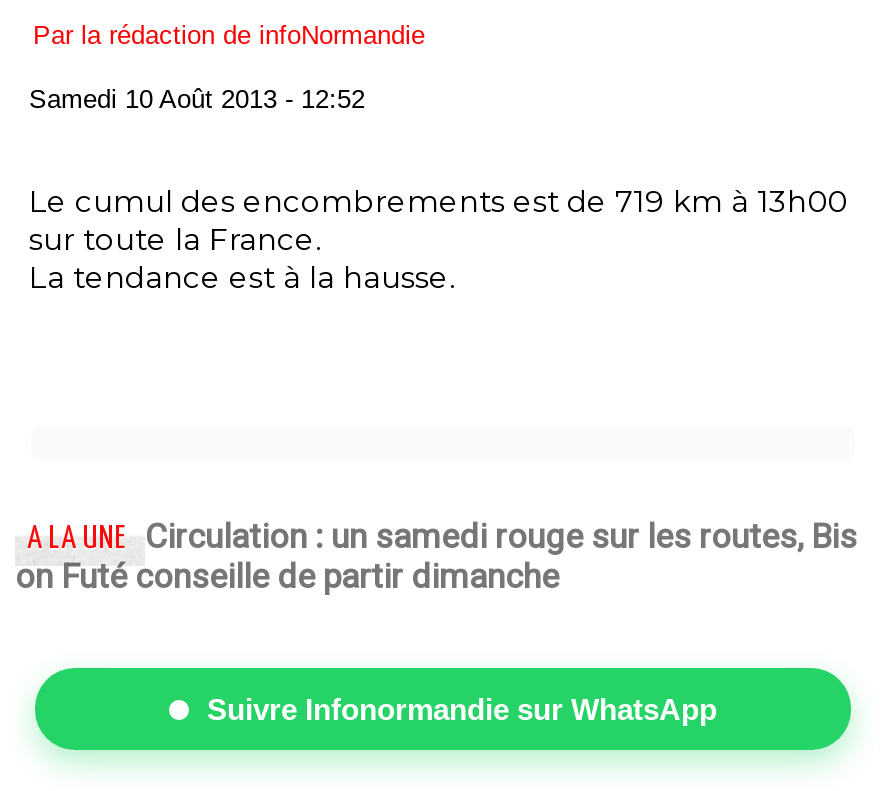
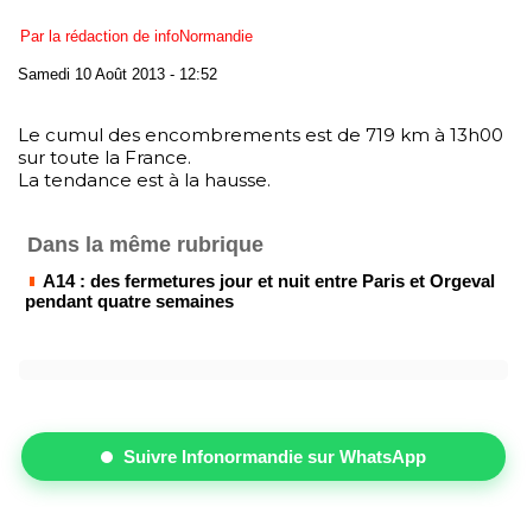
[15,516,857,596] A LA UNE Circulation : un samedi rouge sur les routes, Bis | on Futé conseille de partir dimanche -> [25,233,495,311] Dans la même rubrique | A14 : des fermetures jour et nuit entre Paris et Orgeval | pendant quatre semaines

